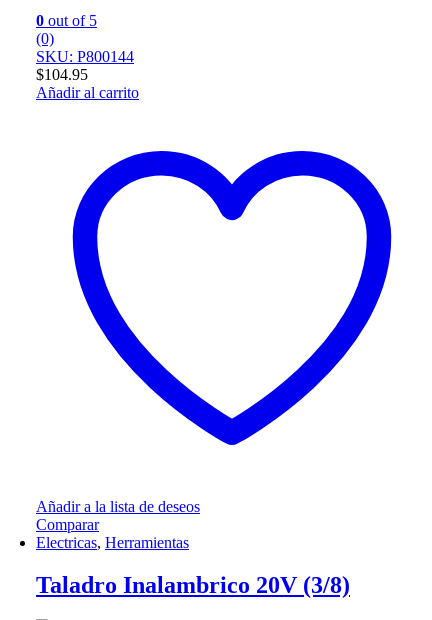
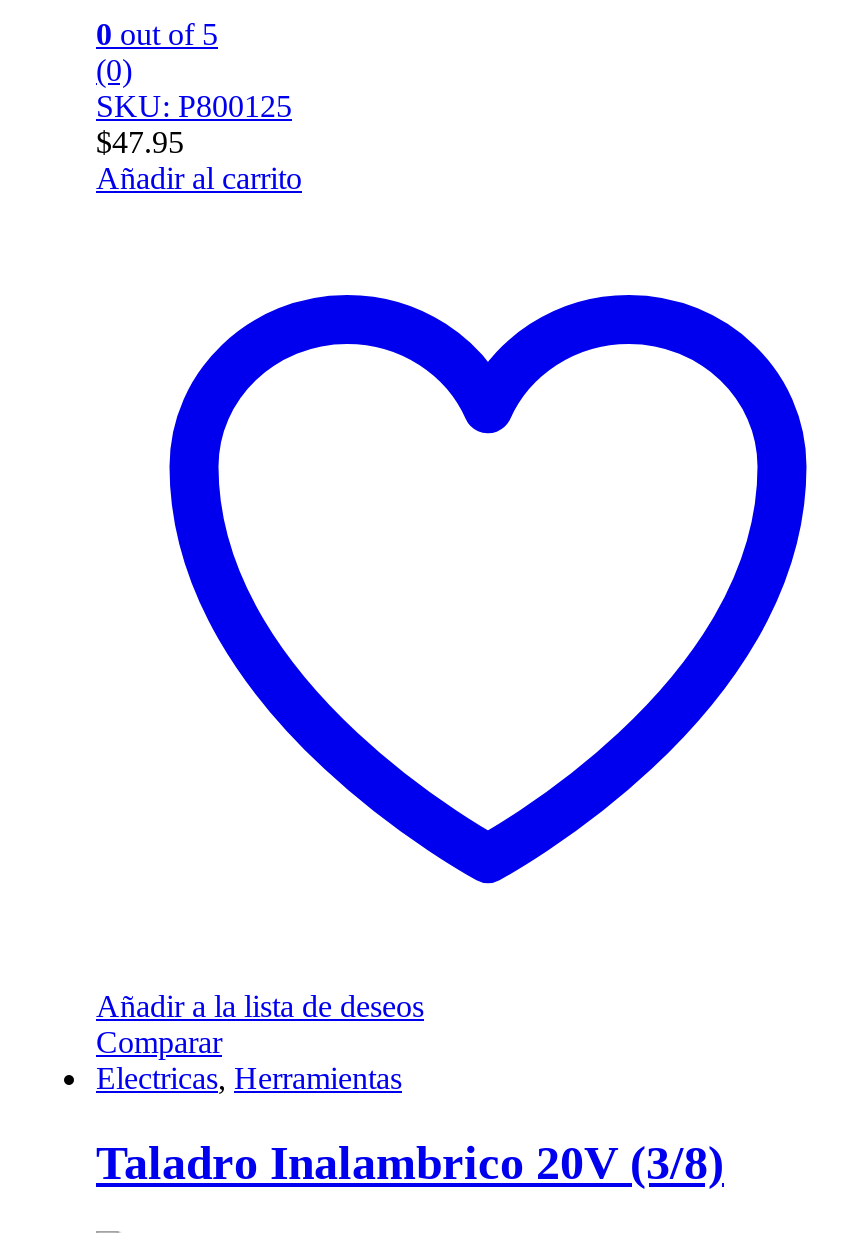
[36,48,134,65] SKU: P800144 -> [96,89,292,123] SKU: P800125
[36,66,88,83] $104.95 -> [96,125,184,159] $47.95

